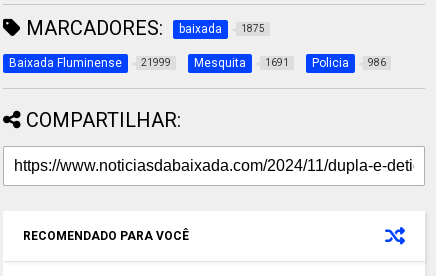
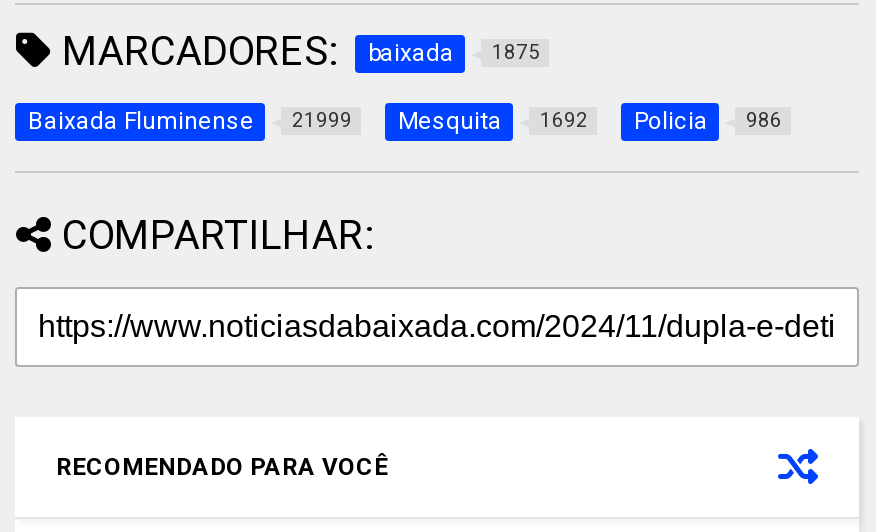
[194,56,289,70] Mesquita 1691 -> [398,107,588,135] Mesquita 1692

